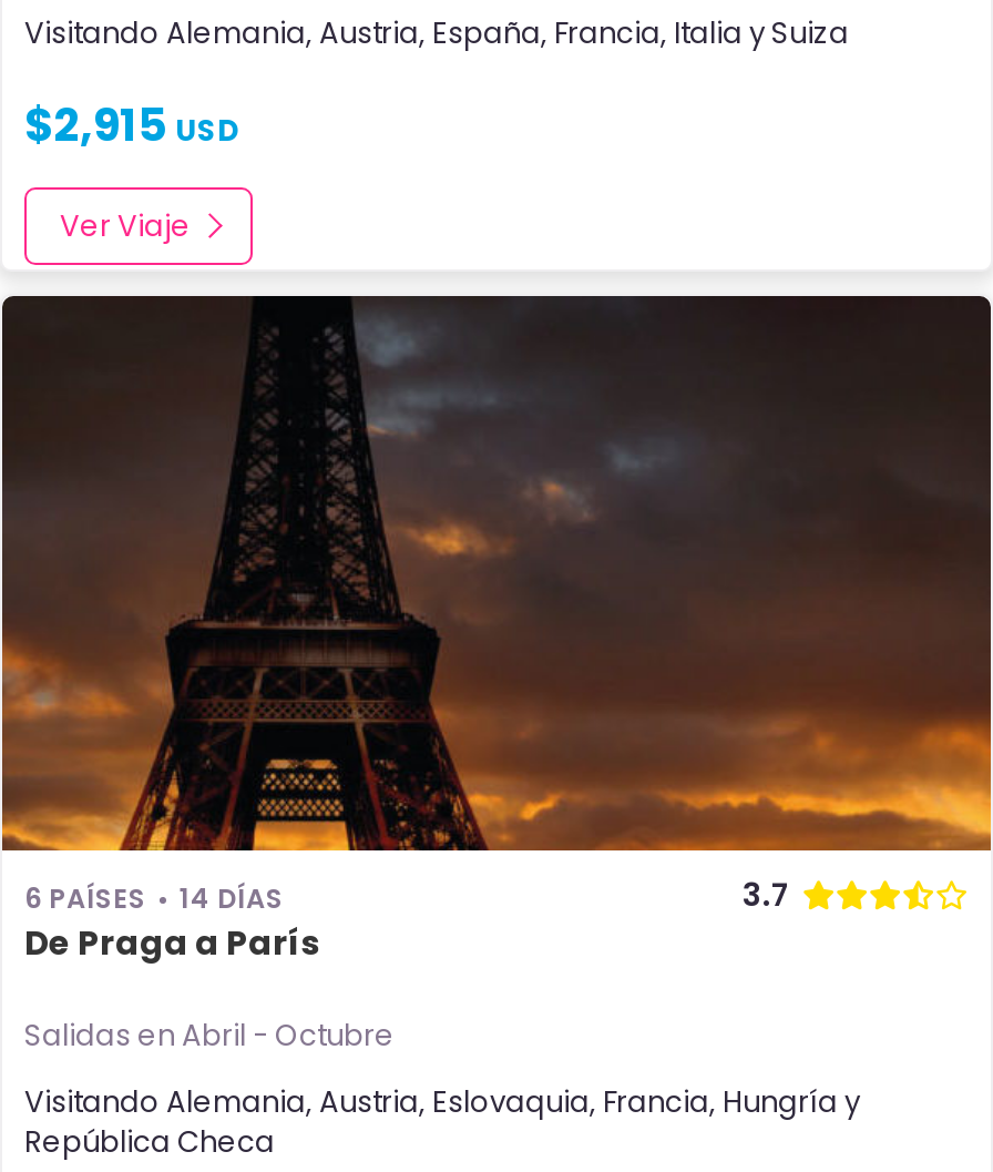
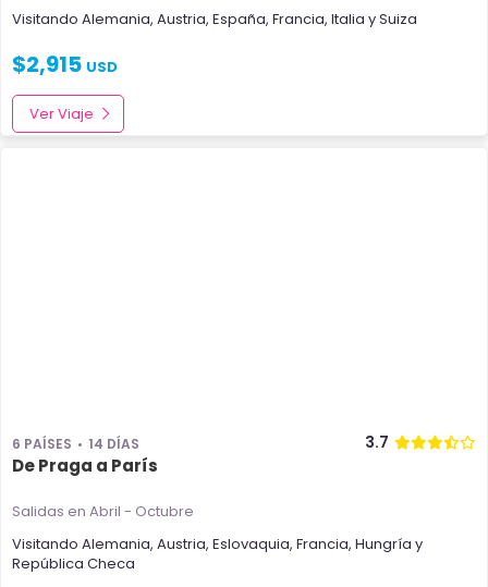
[7,294,986,853] [image] -> none

